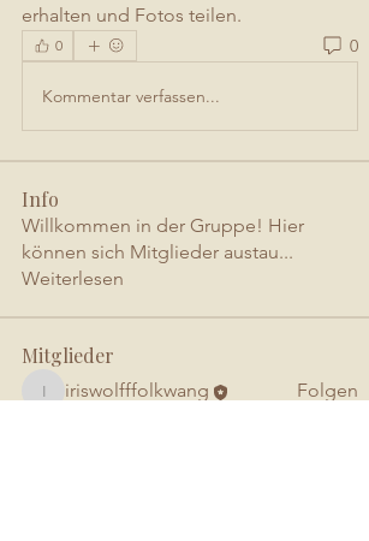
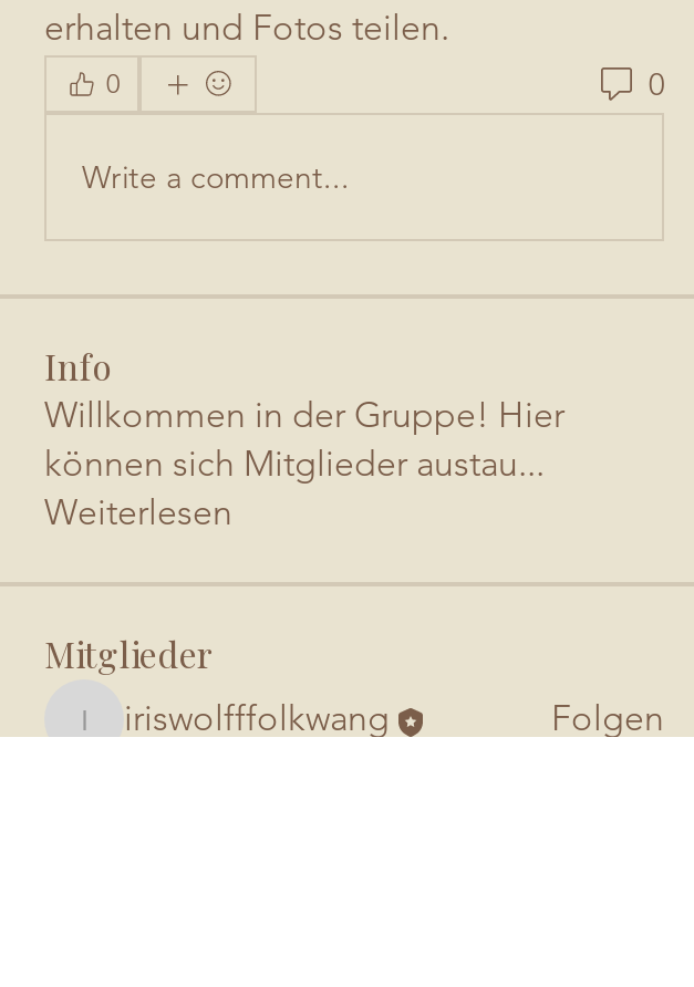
[42,85,220,107] Kommentar verfassen... -> [82,157,350,197] Write a comment...

